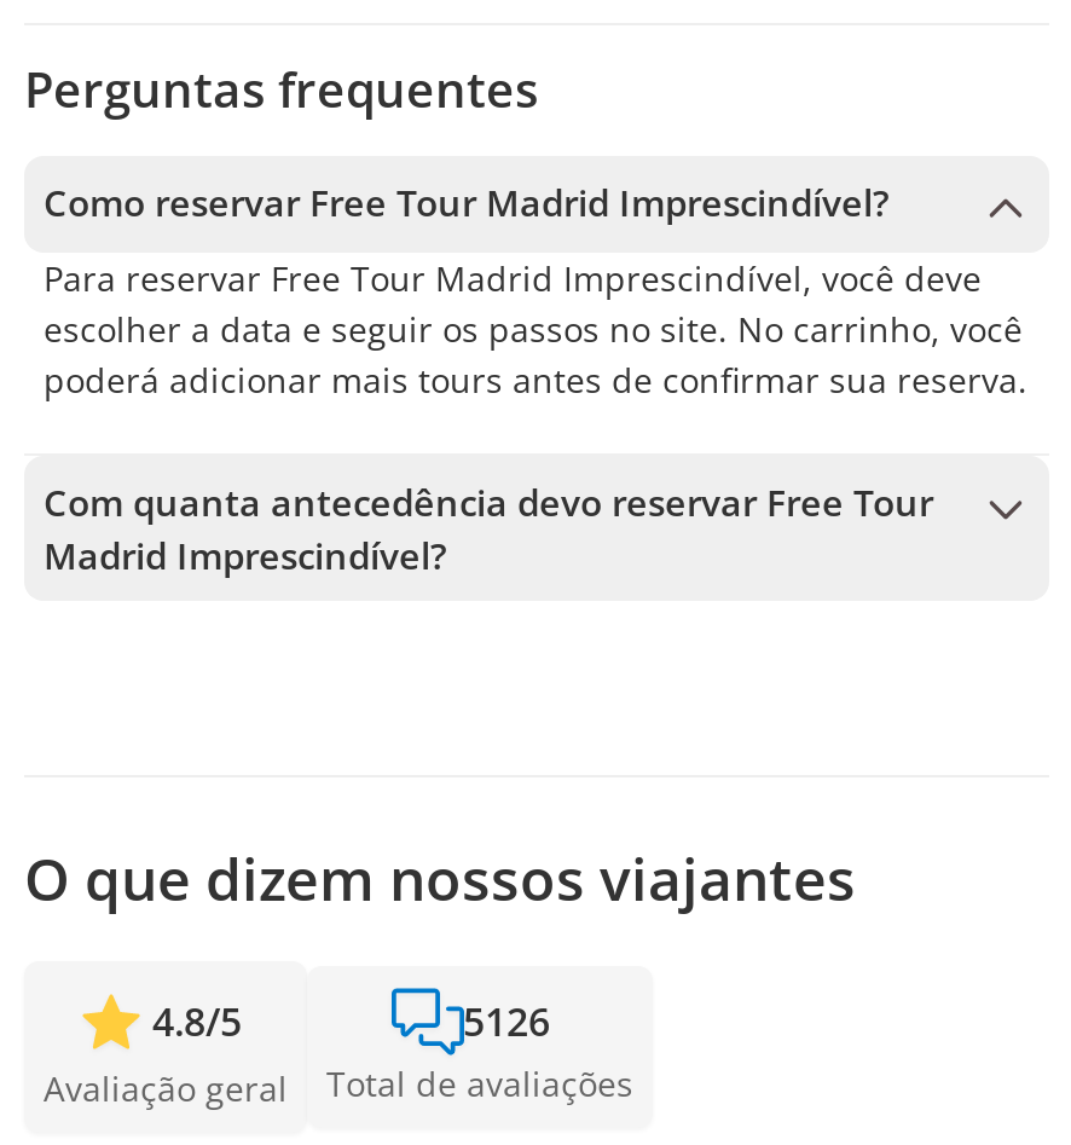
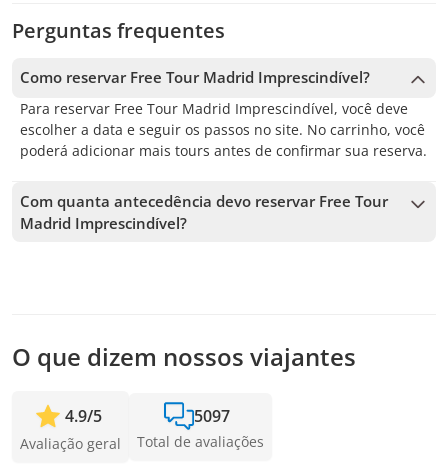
[152,995,242,1048] 4.8/5 -> [65,405,102,427] 4.9/5
[463,995,550,1048] 5126 -> [193,405,229,427] 5097

